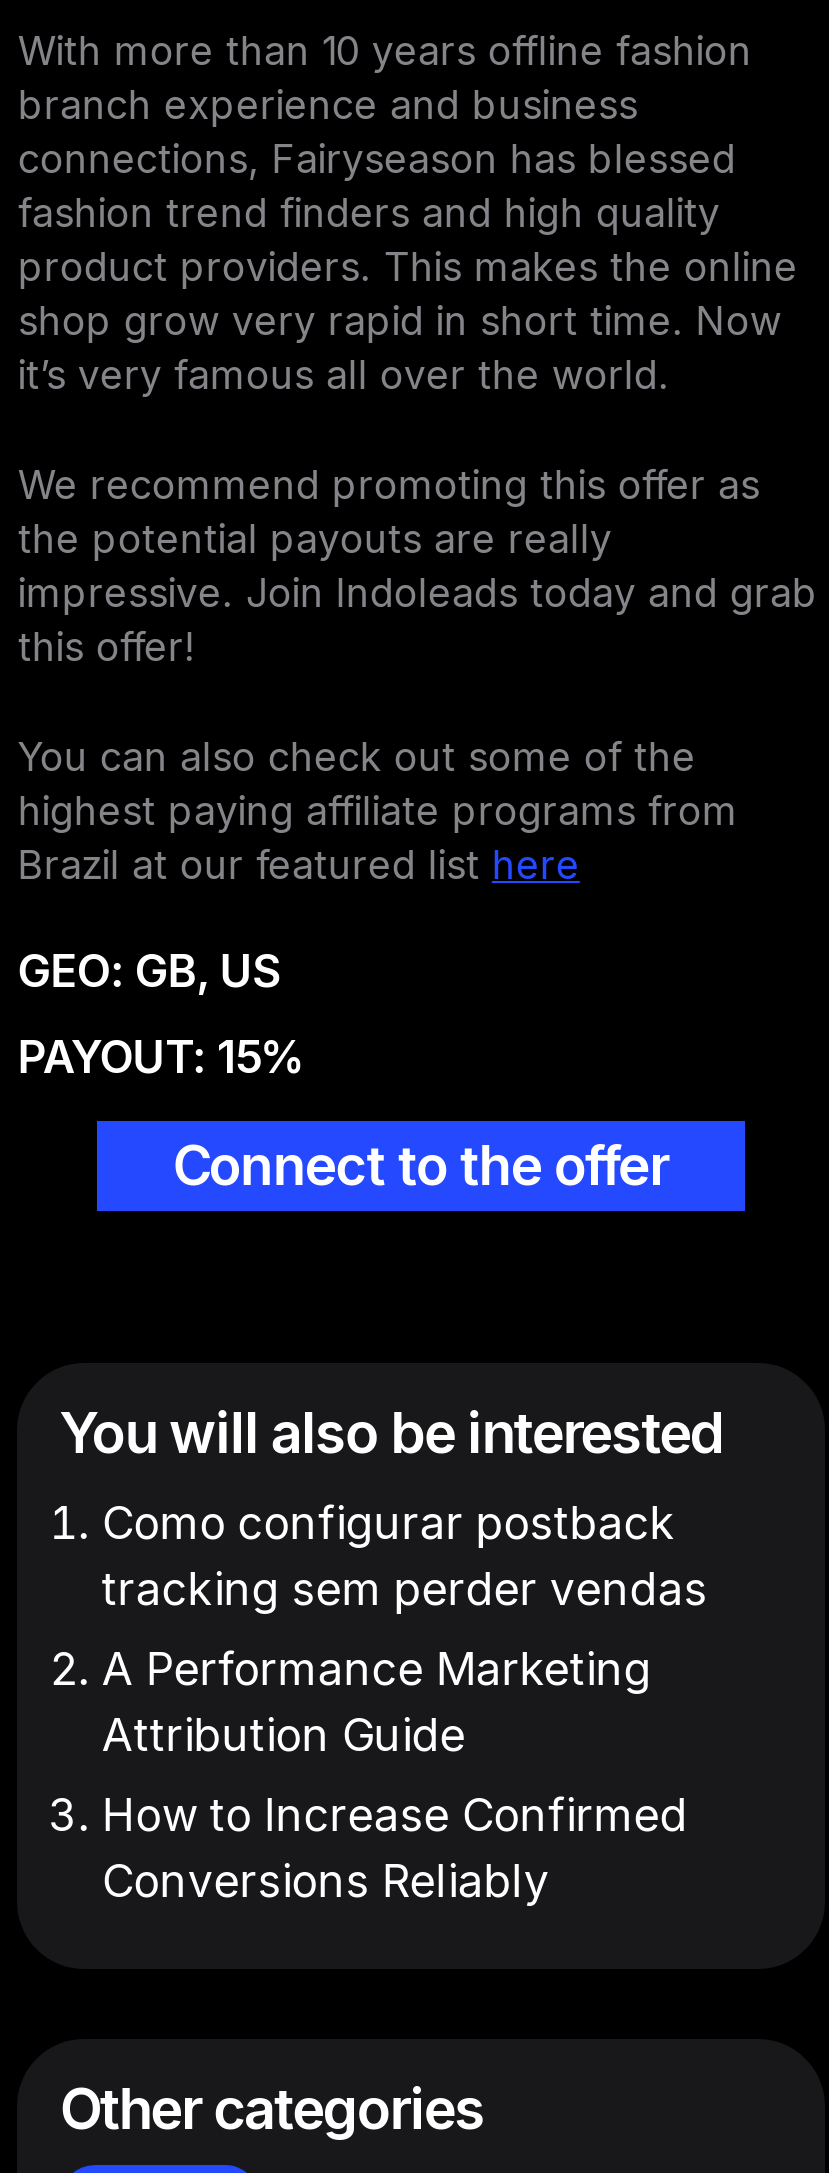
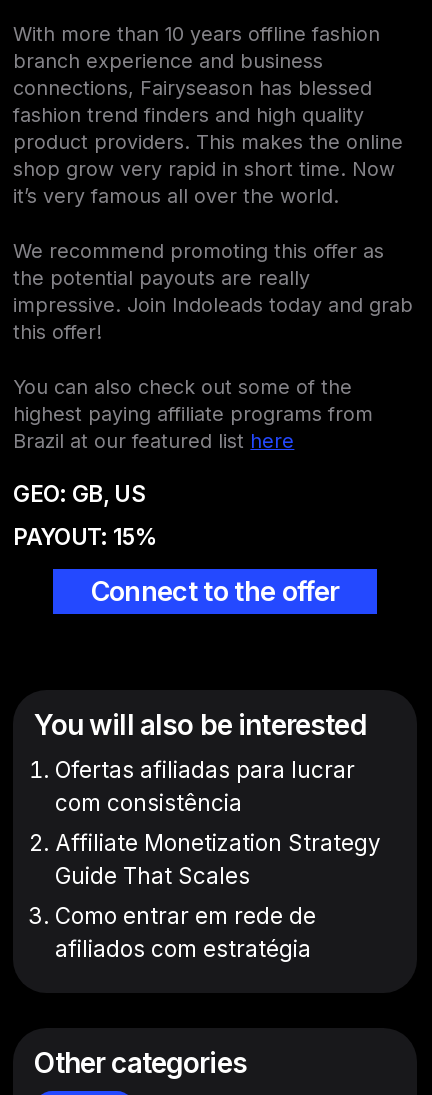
[102,1496,708,1616] Como configurar postback | tracking sem perder vendas -> [55,756,355,816] Ofertas afiliadas para lucrar | com consistência
[102,1642,652,1762] A Performance Marketing | Attribution Guide -> [55,829,381,889] Affiliate Monetization Strategy | Guide That Scales
[102,1788,688,1908] How to Increase Confirmed | Conversions Reliably -> [55,902,316,962] Como entrar em rede de | afiliados com estratégia

